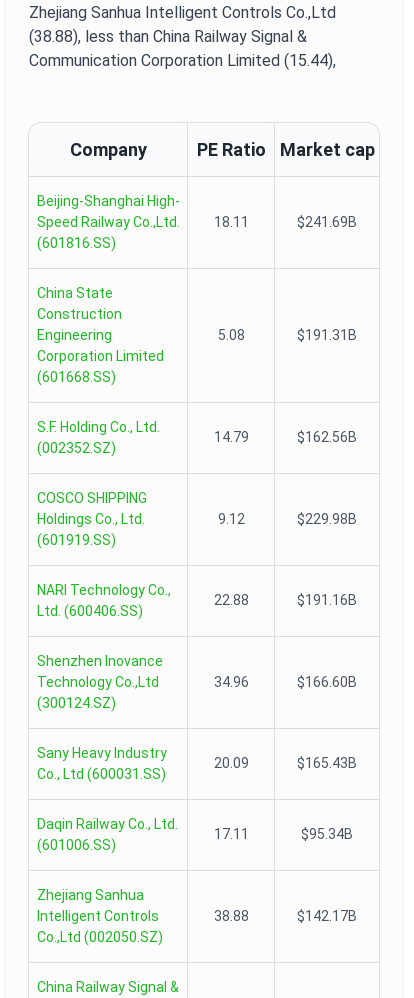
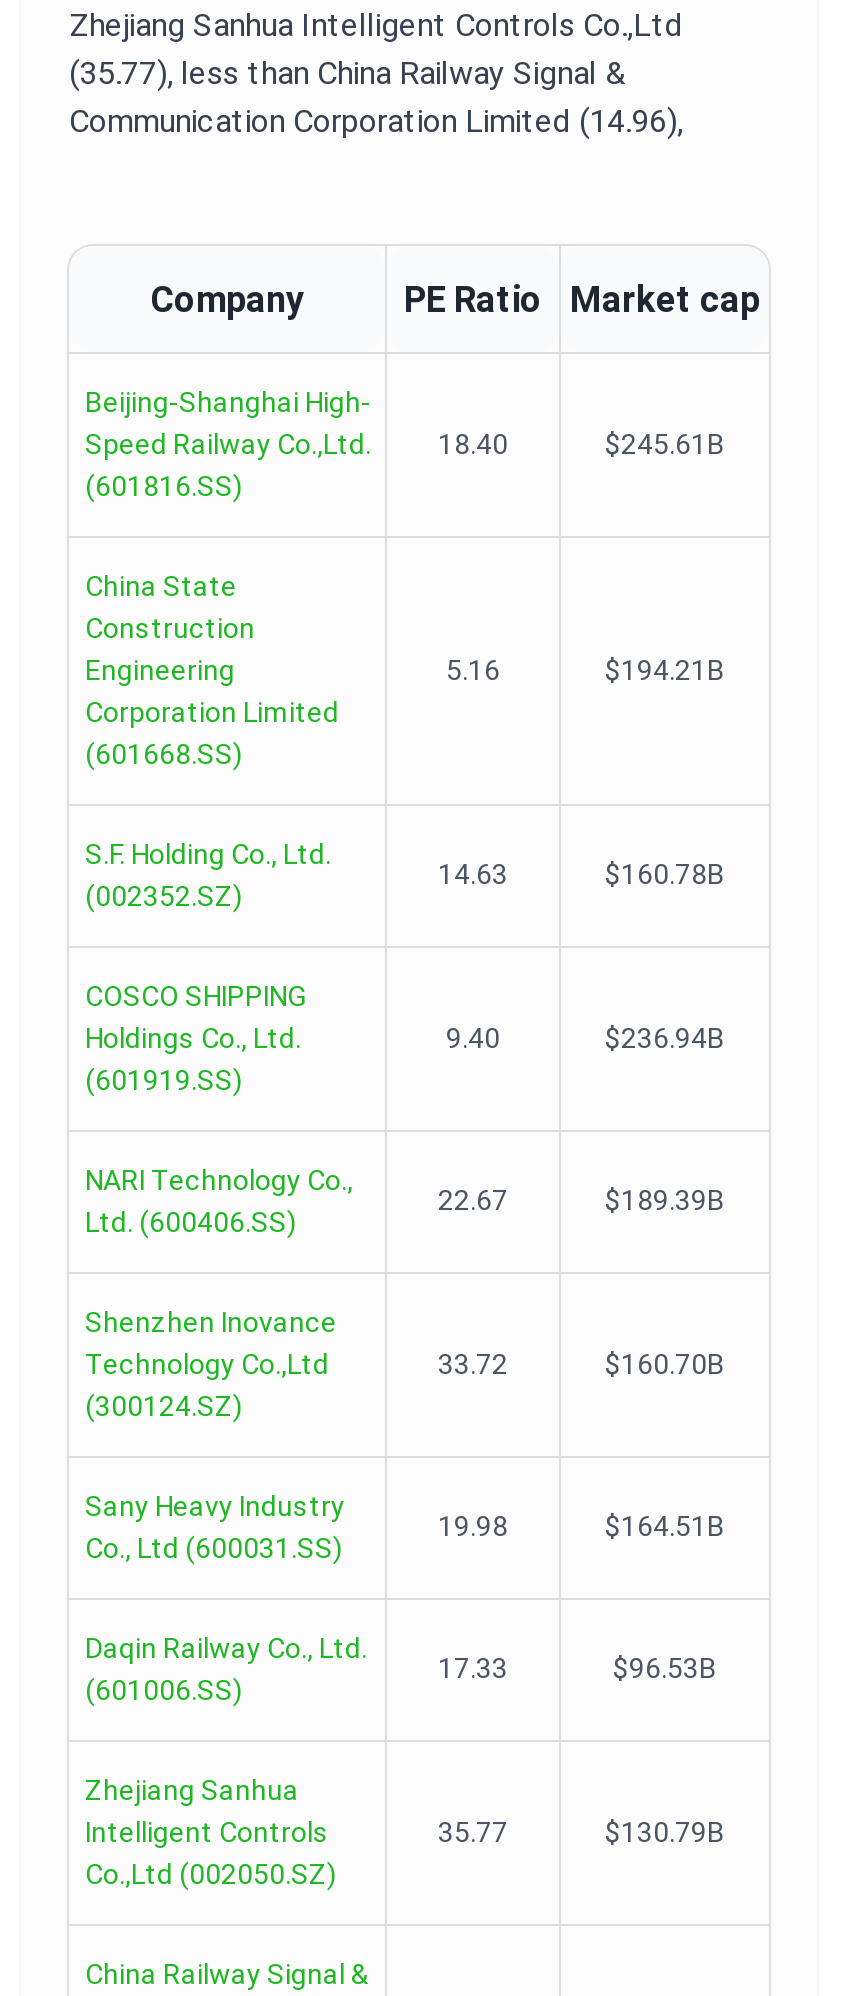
[29,27,307,46] (38.88), less than China Railway Signal & -> [69,54,625,92] (35.77), less than China Railway Signal &
[29,51,336,70] Communication Corporation Limited (15.44), -> [69,102,683,140] Communication Corporation Limited (14.96),
[213,214,357,230] 18.11 | $241.69B -> [438,428,725,460] 18.40 | $245.61B
[217,327,357,343] 5.08 | $191.31B -> [446,654,725,686] 5.16 | $194.21B
[213,429,357,445] 14.79 | $162.56B -> [438,858,725,890] 14.63 | $160.78B
[217,511,357,527] 9.12 | $229.98B -> [446,1022,725,1054] 9.40 | $236.94B
[213,592,357,608] 22.88 | $191.16B -> [438,1184,725,1216] 22.67 | $189.39B
[213,674,357,690] 34.96 | $166.60B -> [438,1348,725,1380] 33.72 | $160.70B
[213,755,357,771] 20.09 | $165.43B -> [438,1510,725,1542] 19.98 | $164.51B
[213,826,353,842] 17.11 | $95.34B -> [438,1652,717,1684] 17.33 | $96.53B
[213,908,357,924] 38.88 | $142.17B -> [438,1816,725,1848] 35.77 | $130.79B

